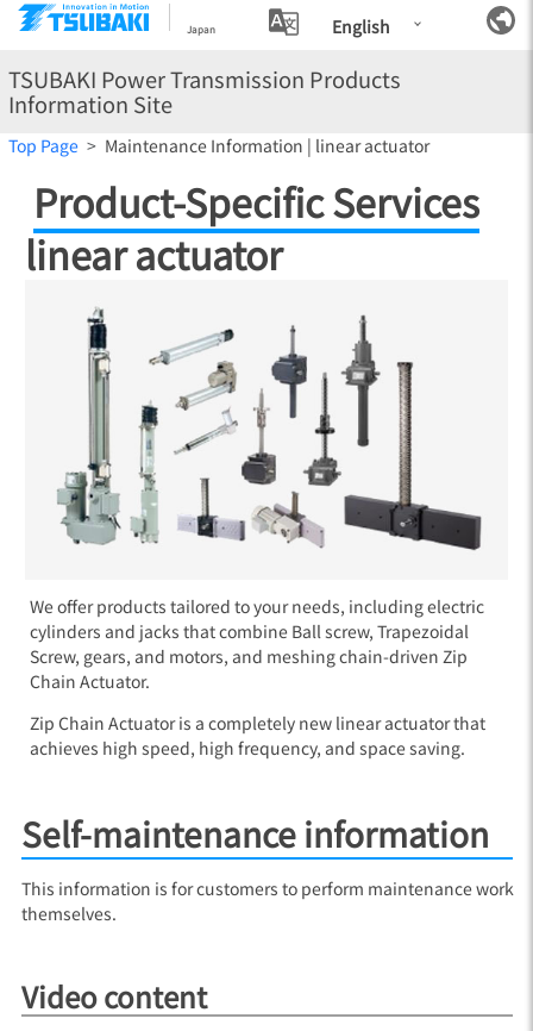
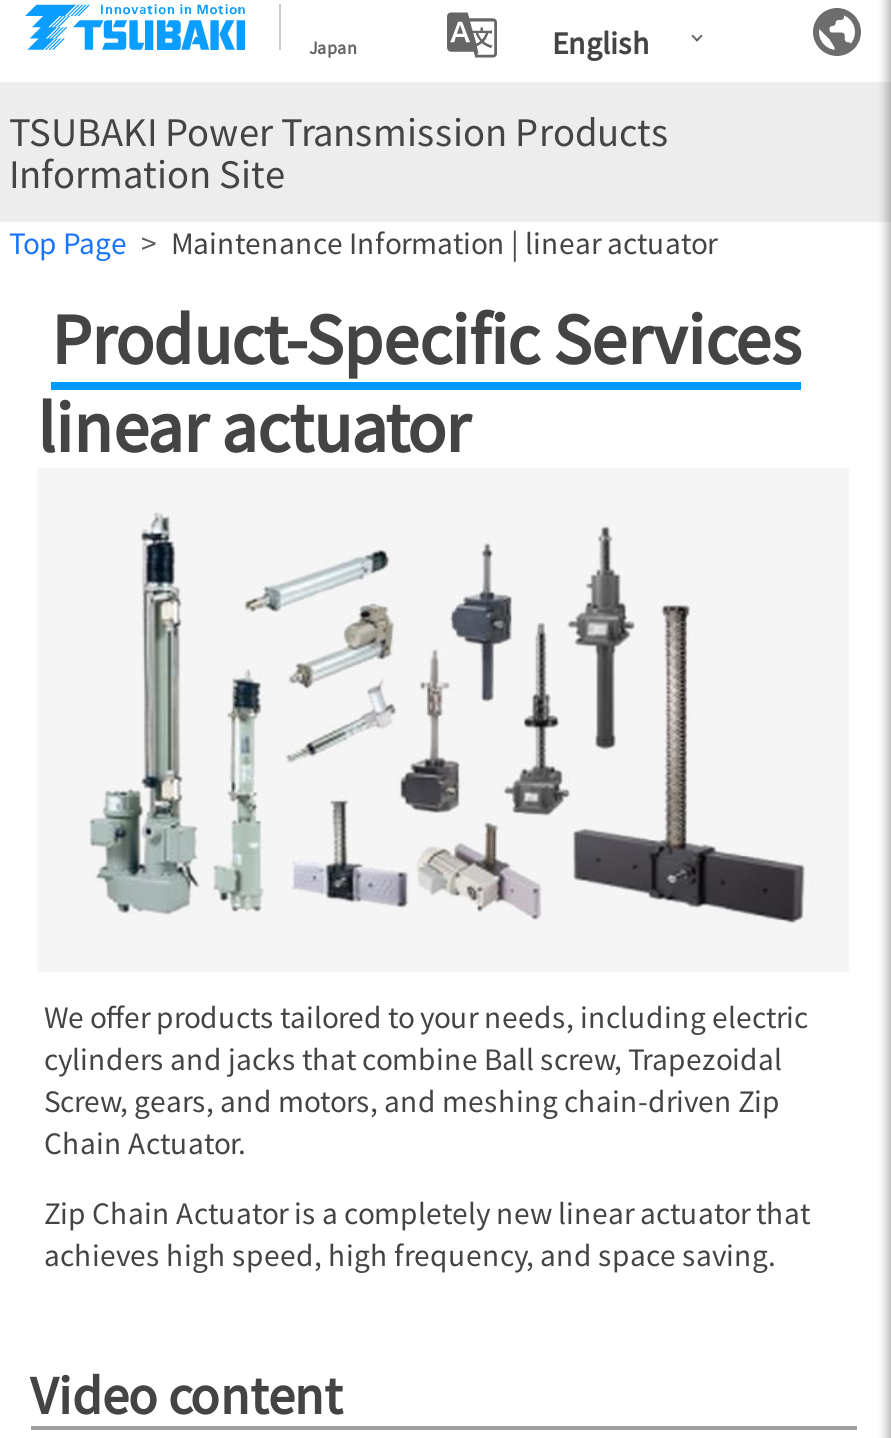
[21,810,513,925] Self-maintenance information | This information is for customers to perform maintenance work | themselves. -> none

